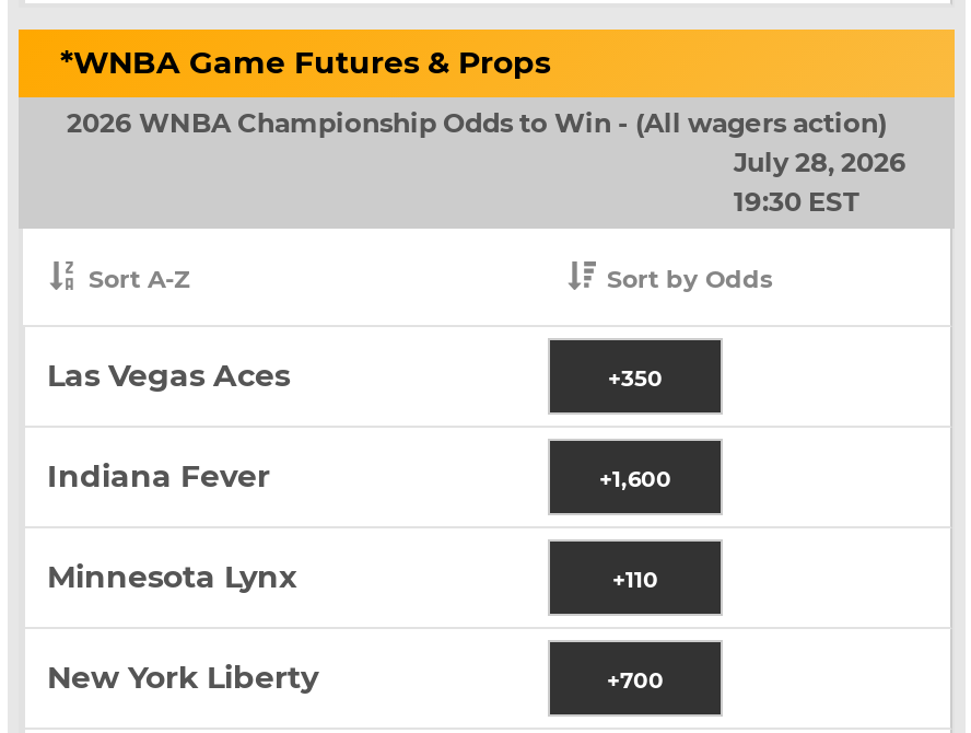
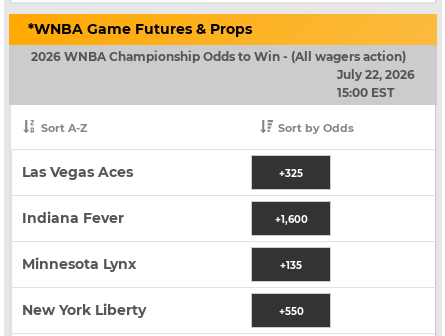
[734,146,906,178] July 28, 2026 -> [337,67,415,82] July 22, 2026
[734,185,858,218] 19:30 EST -> [337,85,394,100] 15:00 EST
[608,364,663,393] +350 -> [279,167,303,180] +325
[612,566,658,594] +110 -> [280,259,302,272] +135
[607,666,664,695] +700 -> [278,305,303,318] +550

